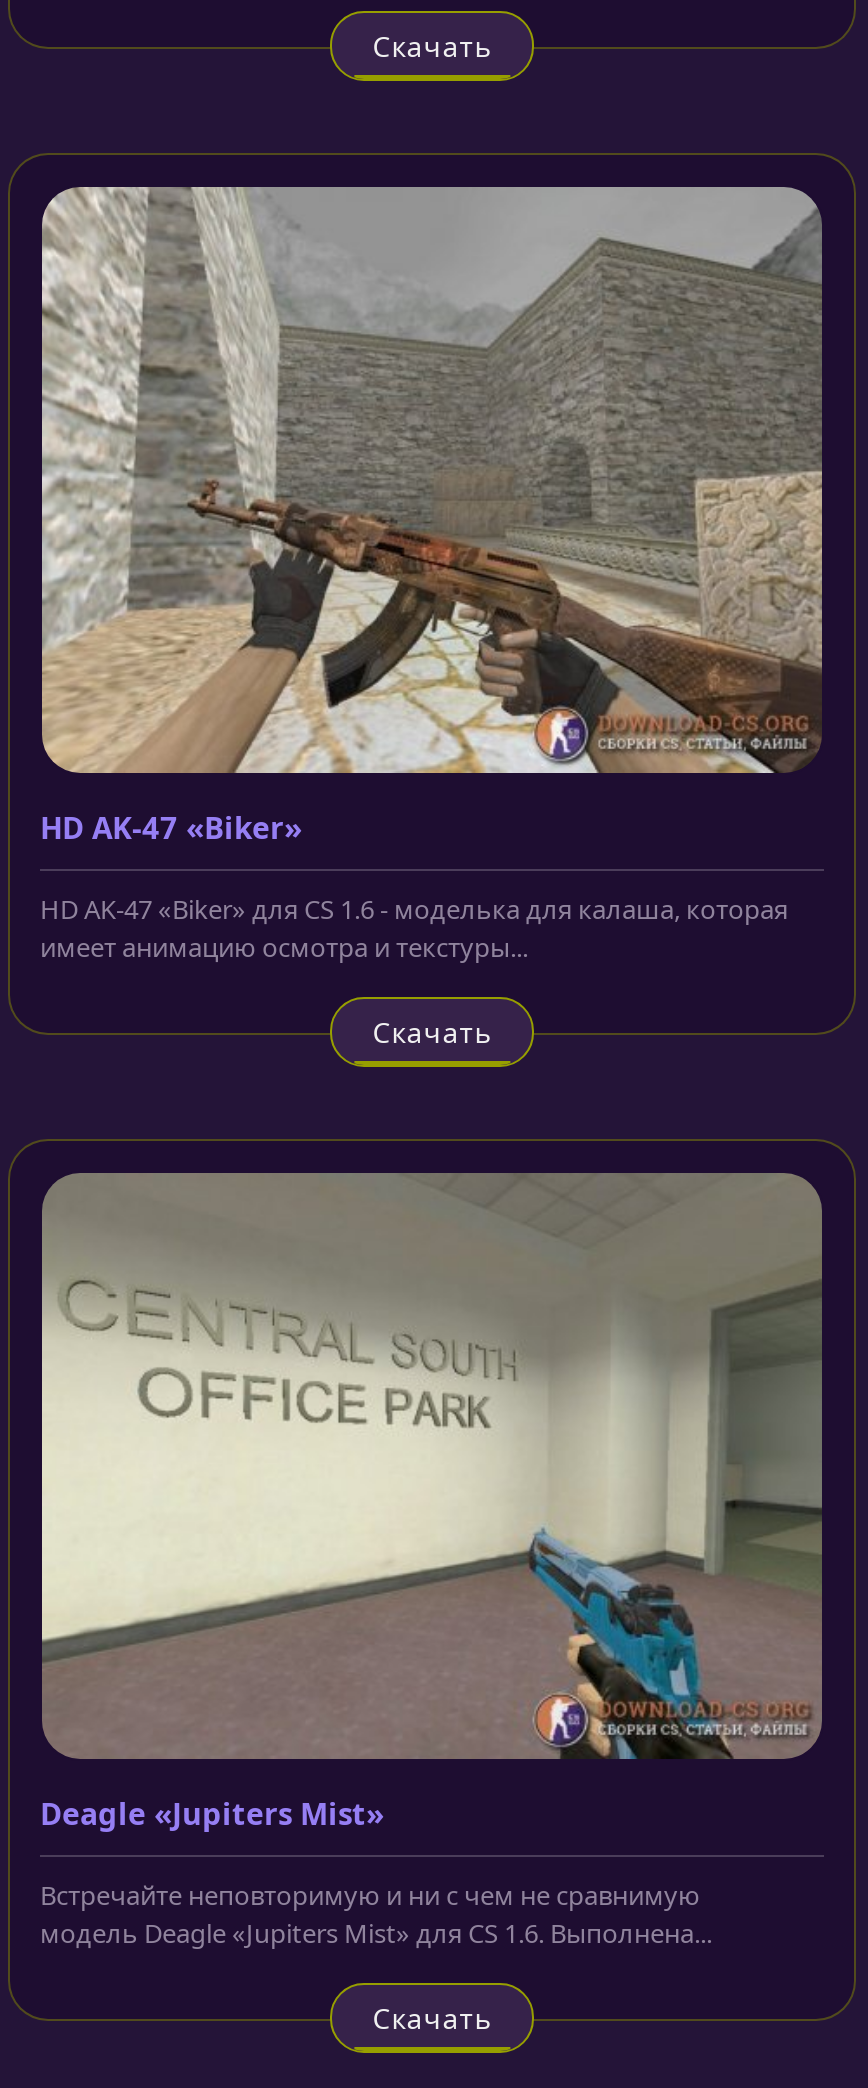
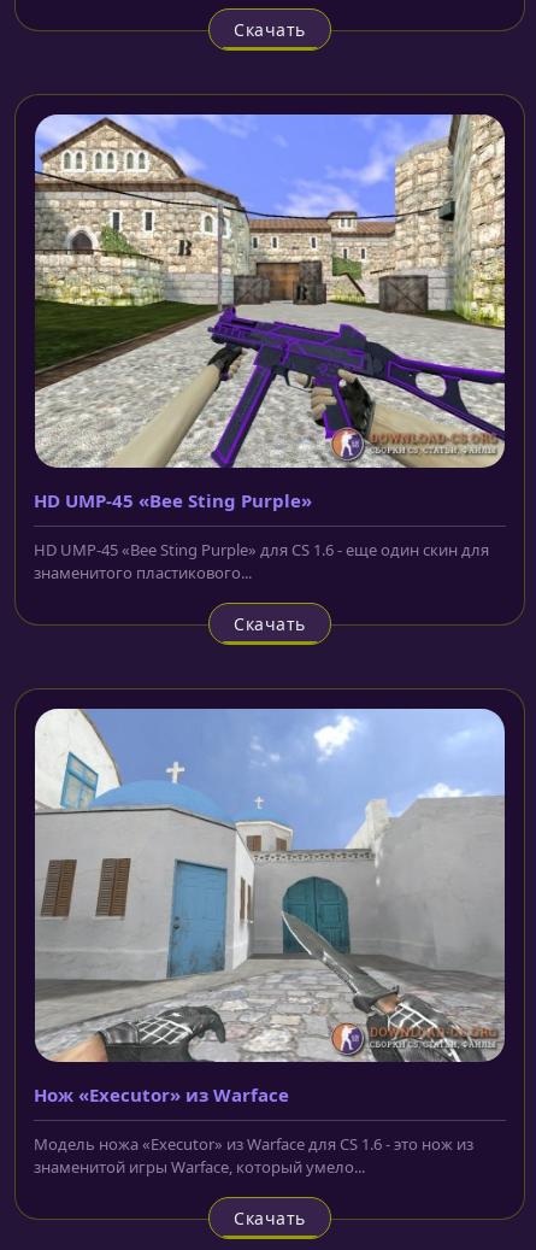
[40,185,824,846] [image] | HD AK-47 «Biker» -> [34,113,506,512] [image] | HD UMP-45 «Bee Sting Purple»
[40,890,788,964] HD AK-47 «Biker» для CS 1.6 - моделька для калаша, которая | имеет анимацию осмотра и текстуры... -> [34,538,489,583] HD UMP-45 «Bee Sting Purple» для CS 1.6 - еще один скин для | знаменитого пластикового...
[40,1171,822,1832] [image] | Deagle «Jupiters Mist» -> [34,708,506,1106] [image] | Нож «Executor» из Warface
[40,1876,712,1950] Встречайте неповторимую и ни с чем не сравнимую | модель Deagle «Jupiters Mist» для CS 1.6. Выполнена... -> [34,1133,473,1177] Модель ножа «Executor» из Warface для CS 1.6 - это нож из | знаменитой игры Warfacе, который умело...

